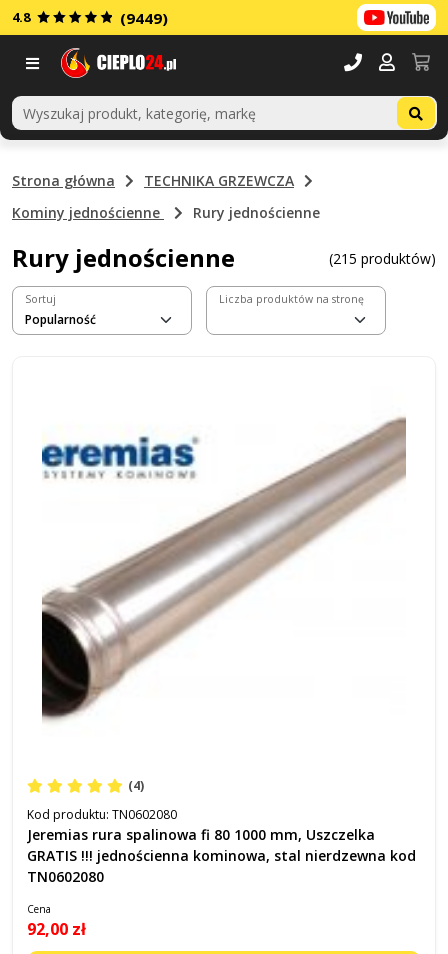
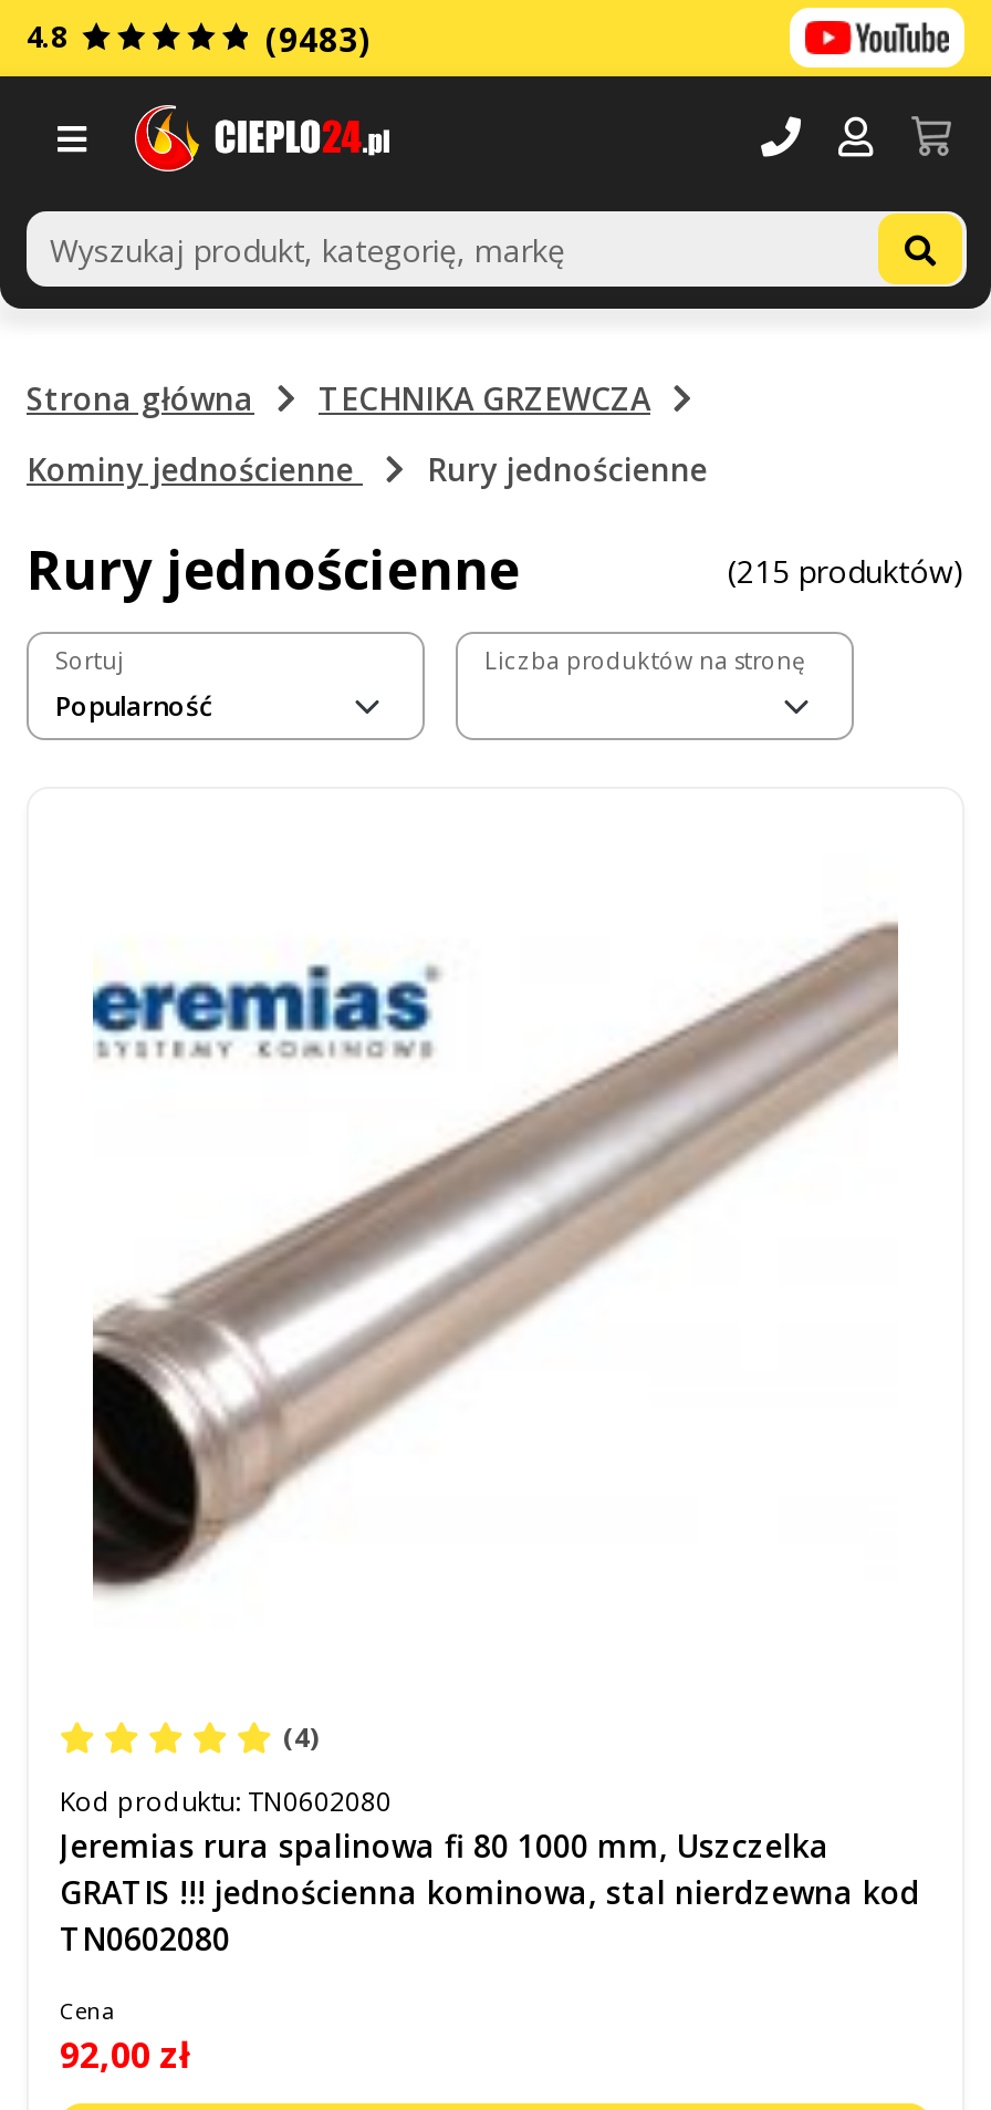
[120,7,168,27] (9449) -> [265,15,372,60] (9483)

